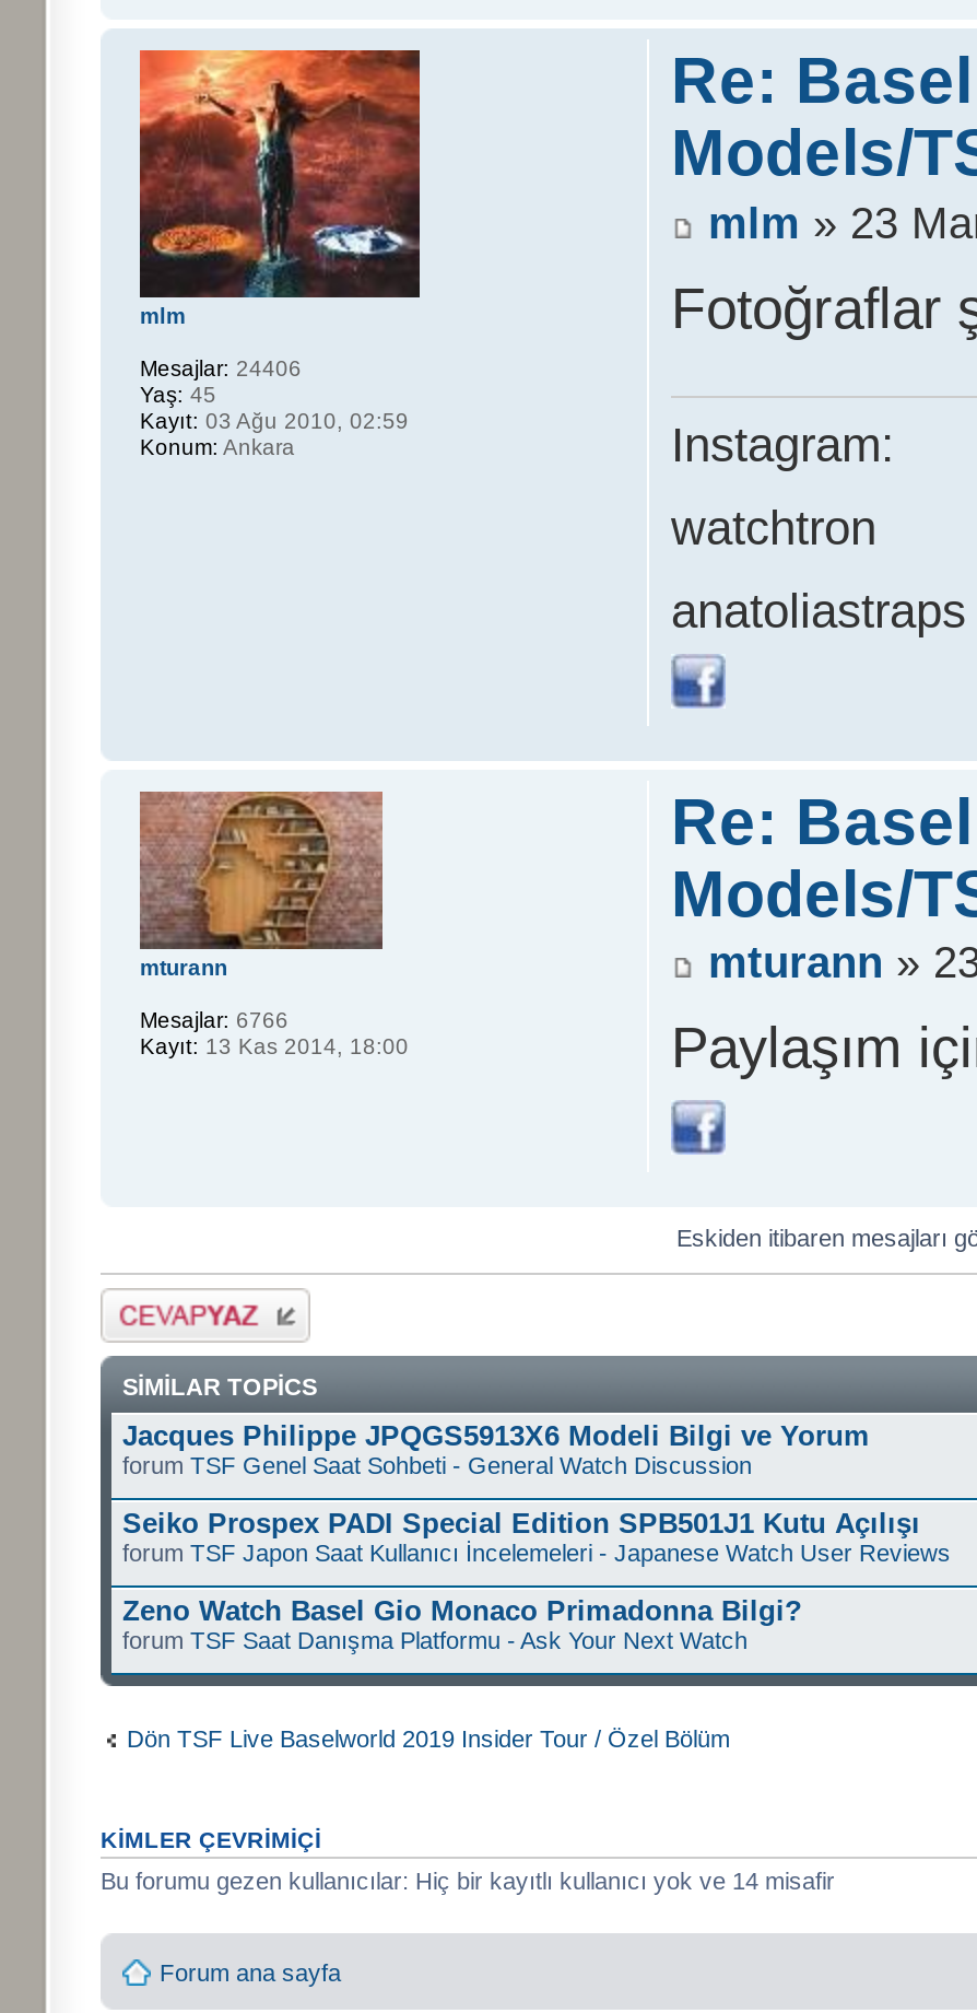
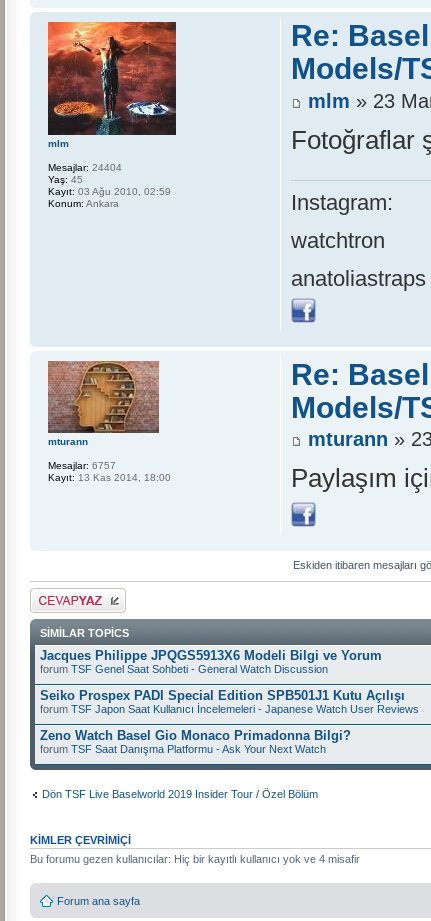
[140,358,302,382] Mesajlar: 24406 -> [48,162,122,173] Mesajlar: 24404
[140,1007,289,1032] Mesajlar: 6766 -> [48,460,116,471] Mesajlar: 6757
[101,1868,835,1894] Bu forumu gezen kullanıcılar: Hiç bir kayıtlı kullanıcı yok ve 14 misafir -> [30,853,360,865] Bu forumu gezen kullanıcılar: Hiç bir kayıtlı kullanıcı yok ve 4 misafir

